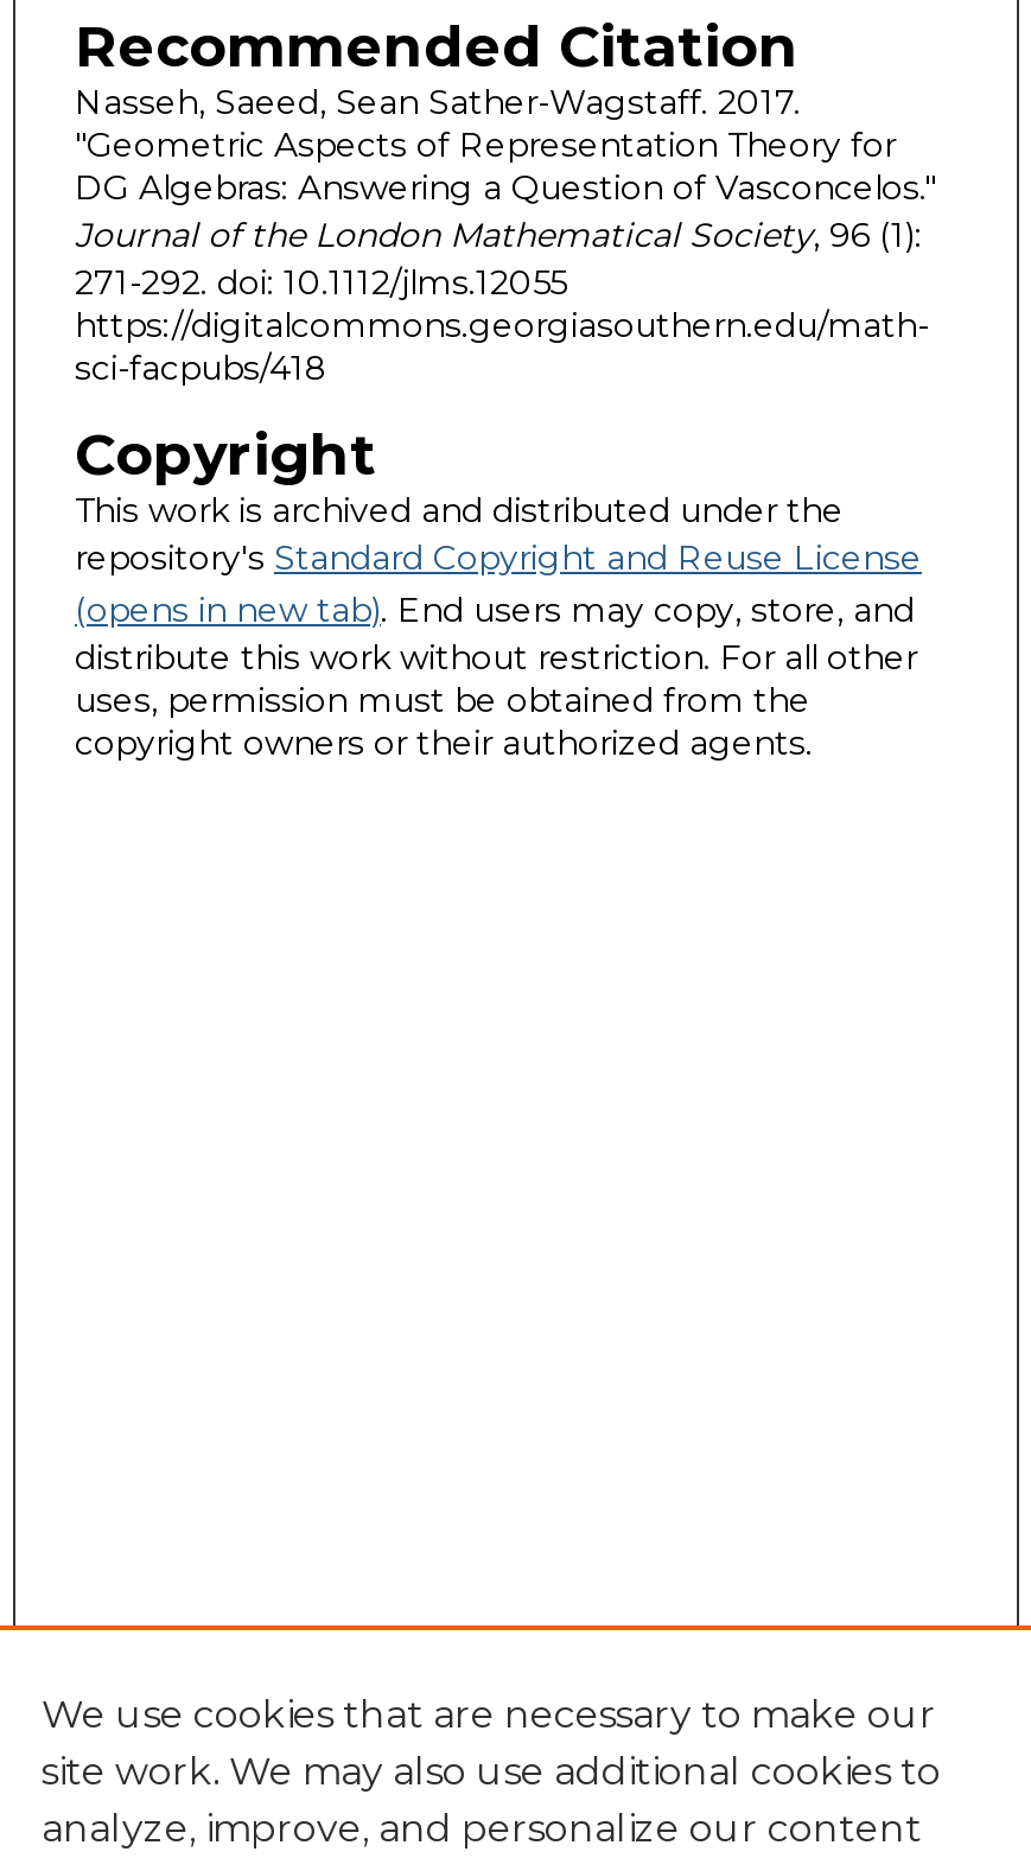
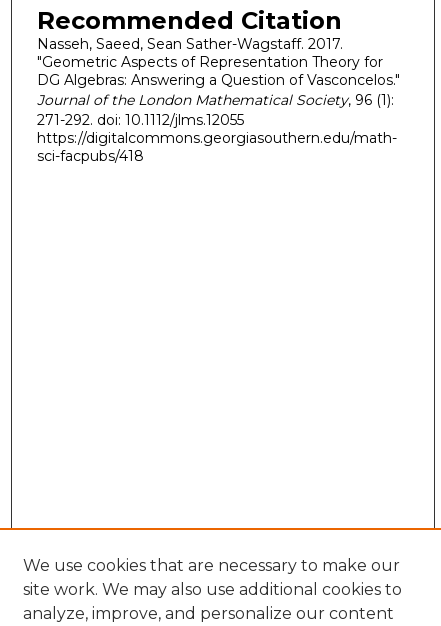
[75,420,922,764] Copyright | This work is archived and distributed under the | repository's Standard Copyright and Reuse License | (opens in new tab). End users may copy, store, and | distribute this work without restriction. For all other | uses, permission must be obtained from the | copyright owners or their authorized agents. -> none

